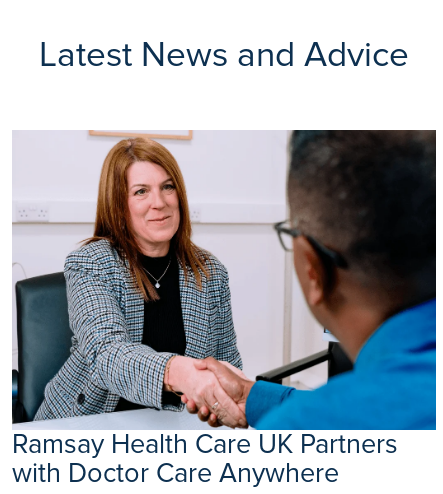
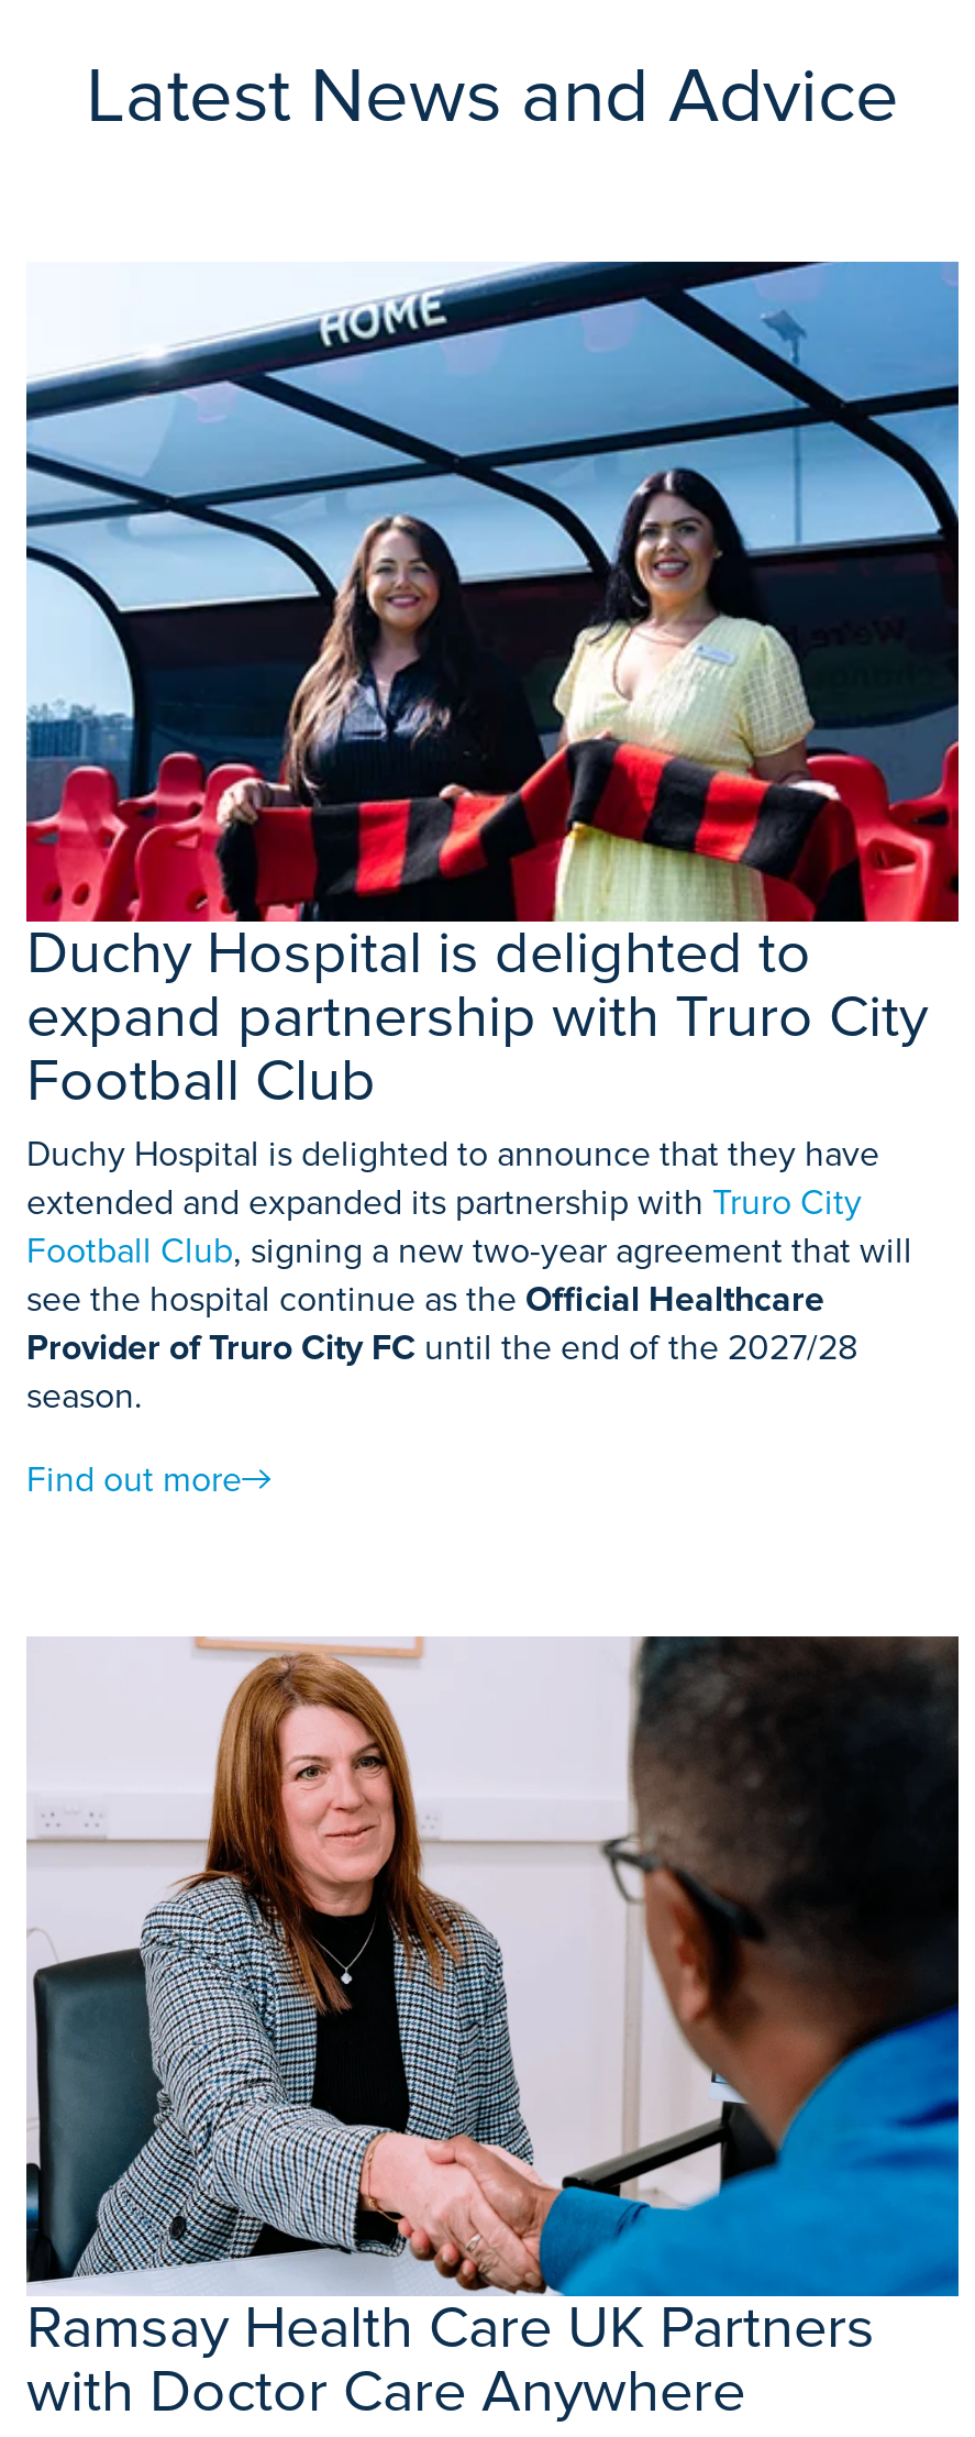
none -> [24,260,961,1502] [image] | Duchy Hospital is delighted to | expand partnership with Truro City | Football Club | Duchy Hospital is delighted to announce that they have | extended and expanded its partnership with Truro City | Football Club, signing a new two-year agreement that will | see the hospital continue as the Official Healthcare | Provider of Truro City FC until the end of the 2027/28 | season. | Find out more

